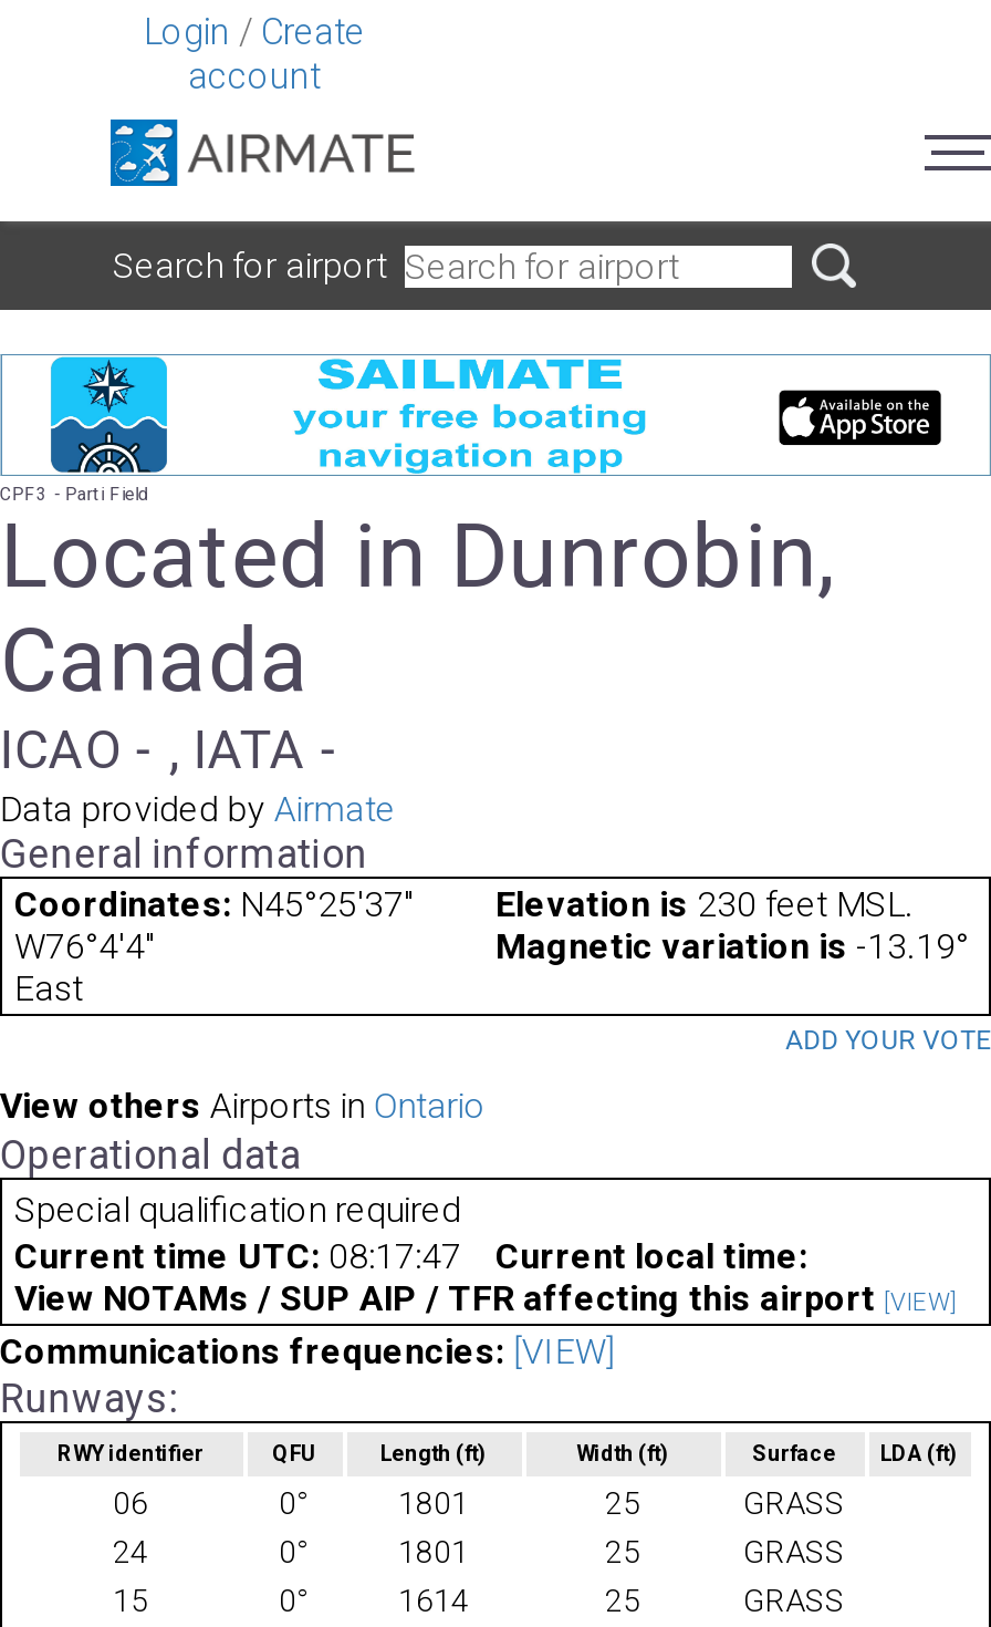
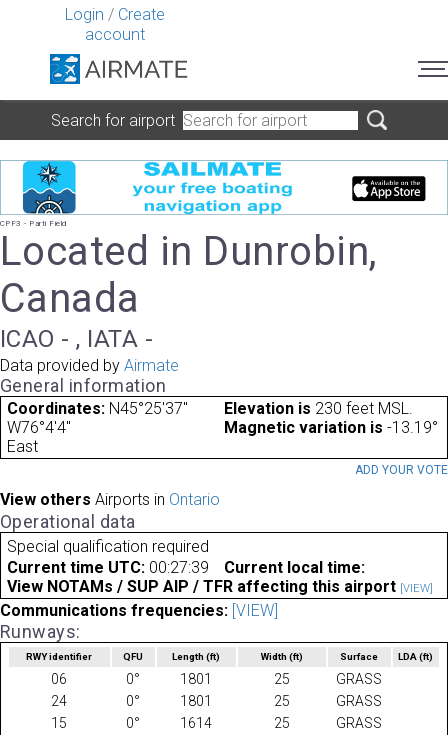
[14,1236,461,1278] Current time UTC: 08:17:47 -> [6,558,208,577] Current time UTC: 00:27:39

